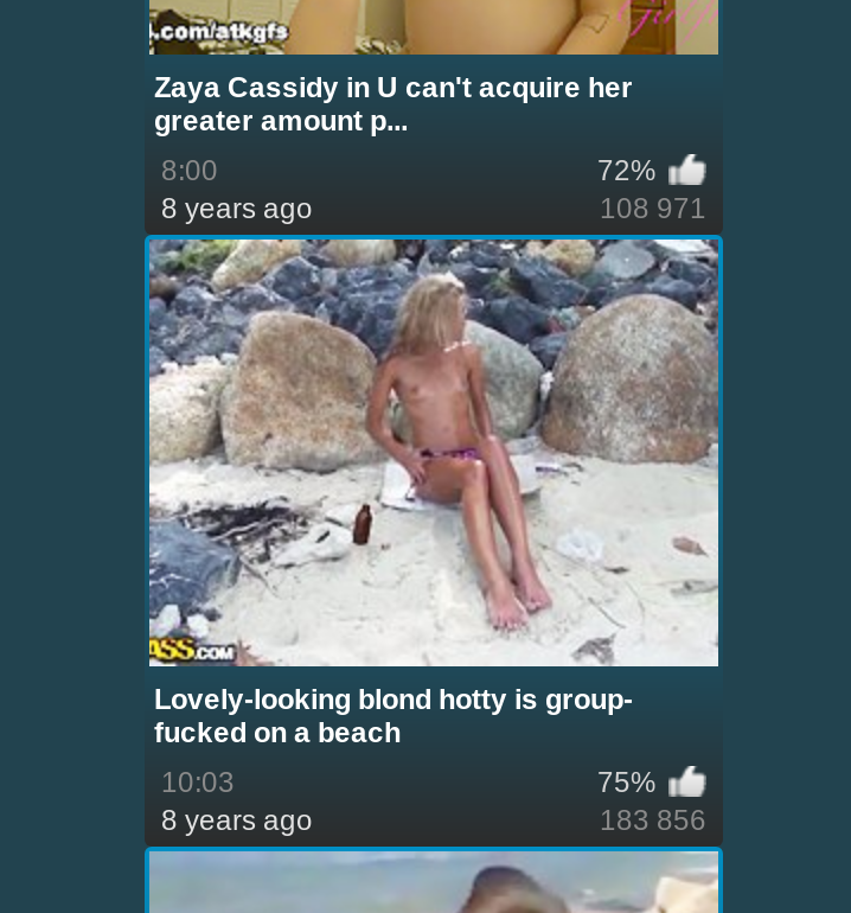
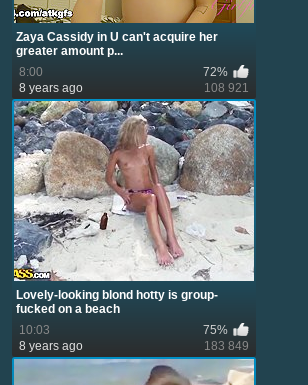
[600,192,706,226] 108 971 -> [204,81,249,95] 108 921
[600,804,706,837] 183 856 -> [204,339,249,353] 183 849

